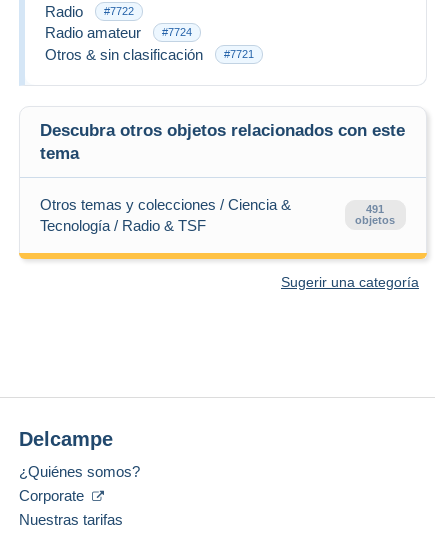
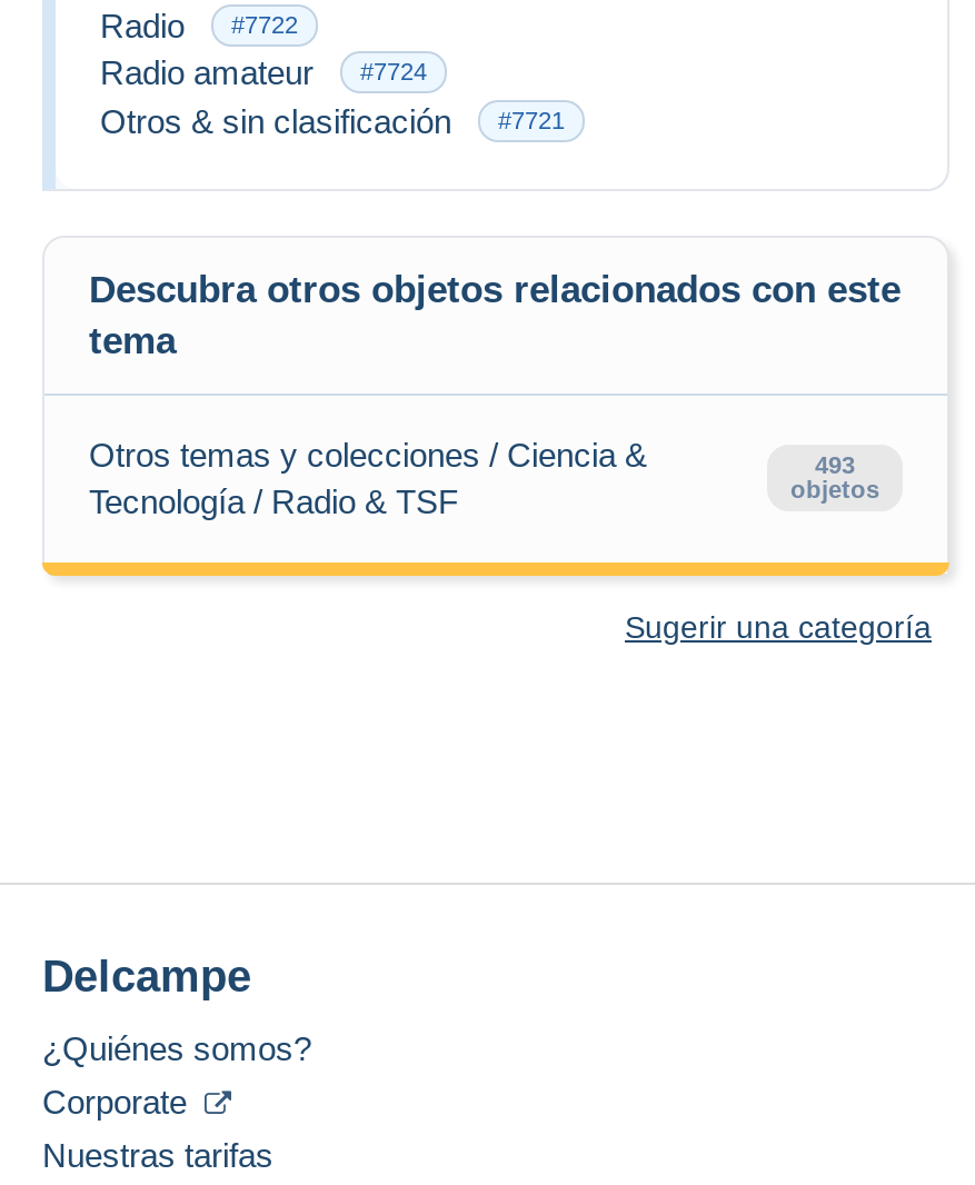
[366,203,384,215] 491 -> [815,451,855,478] 493

